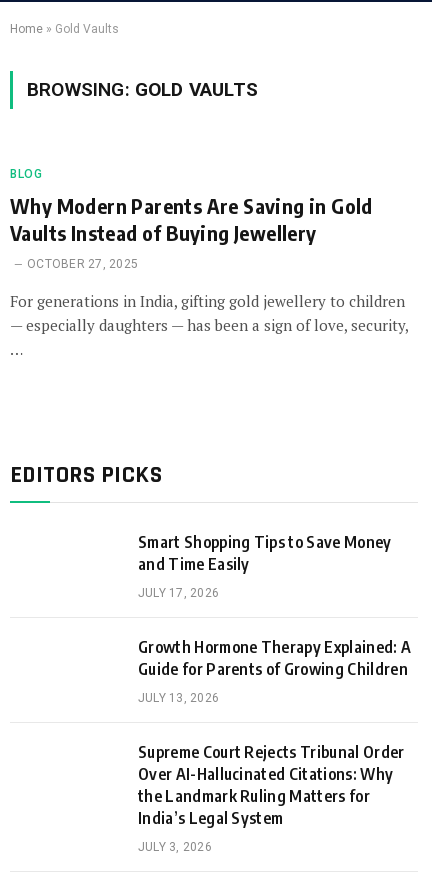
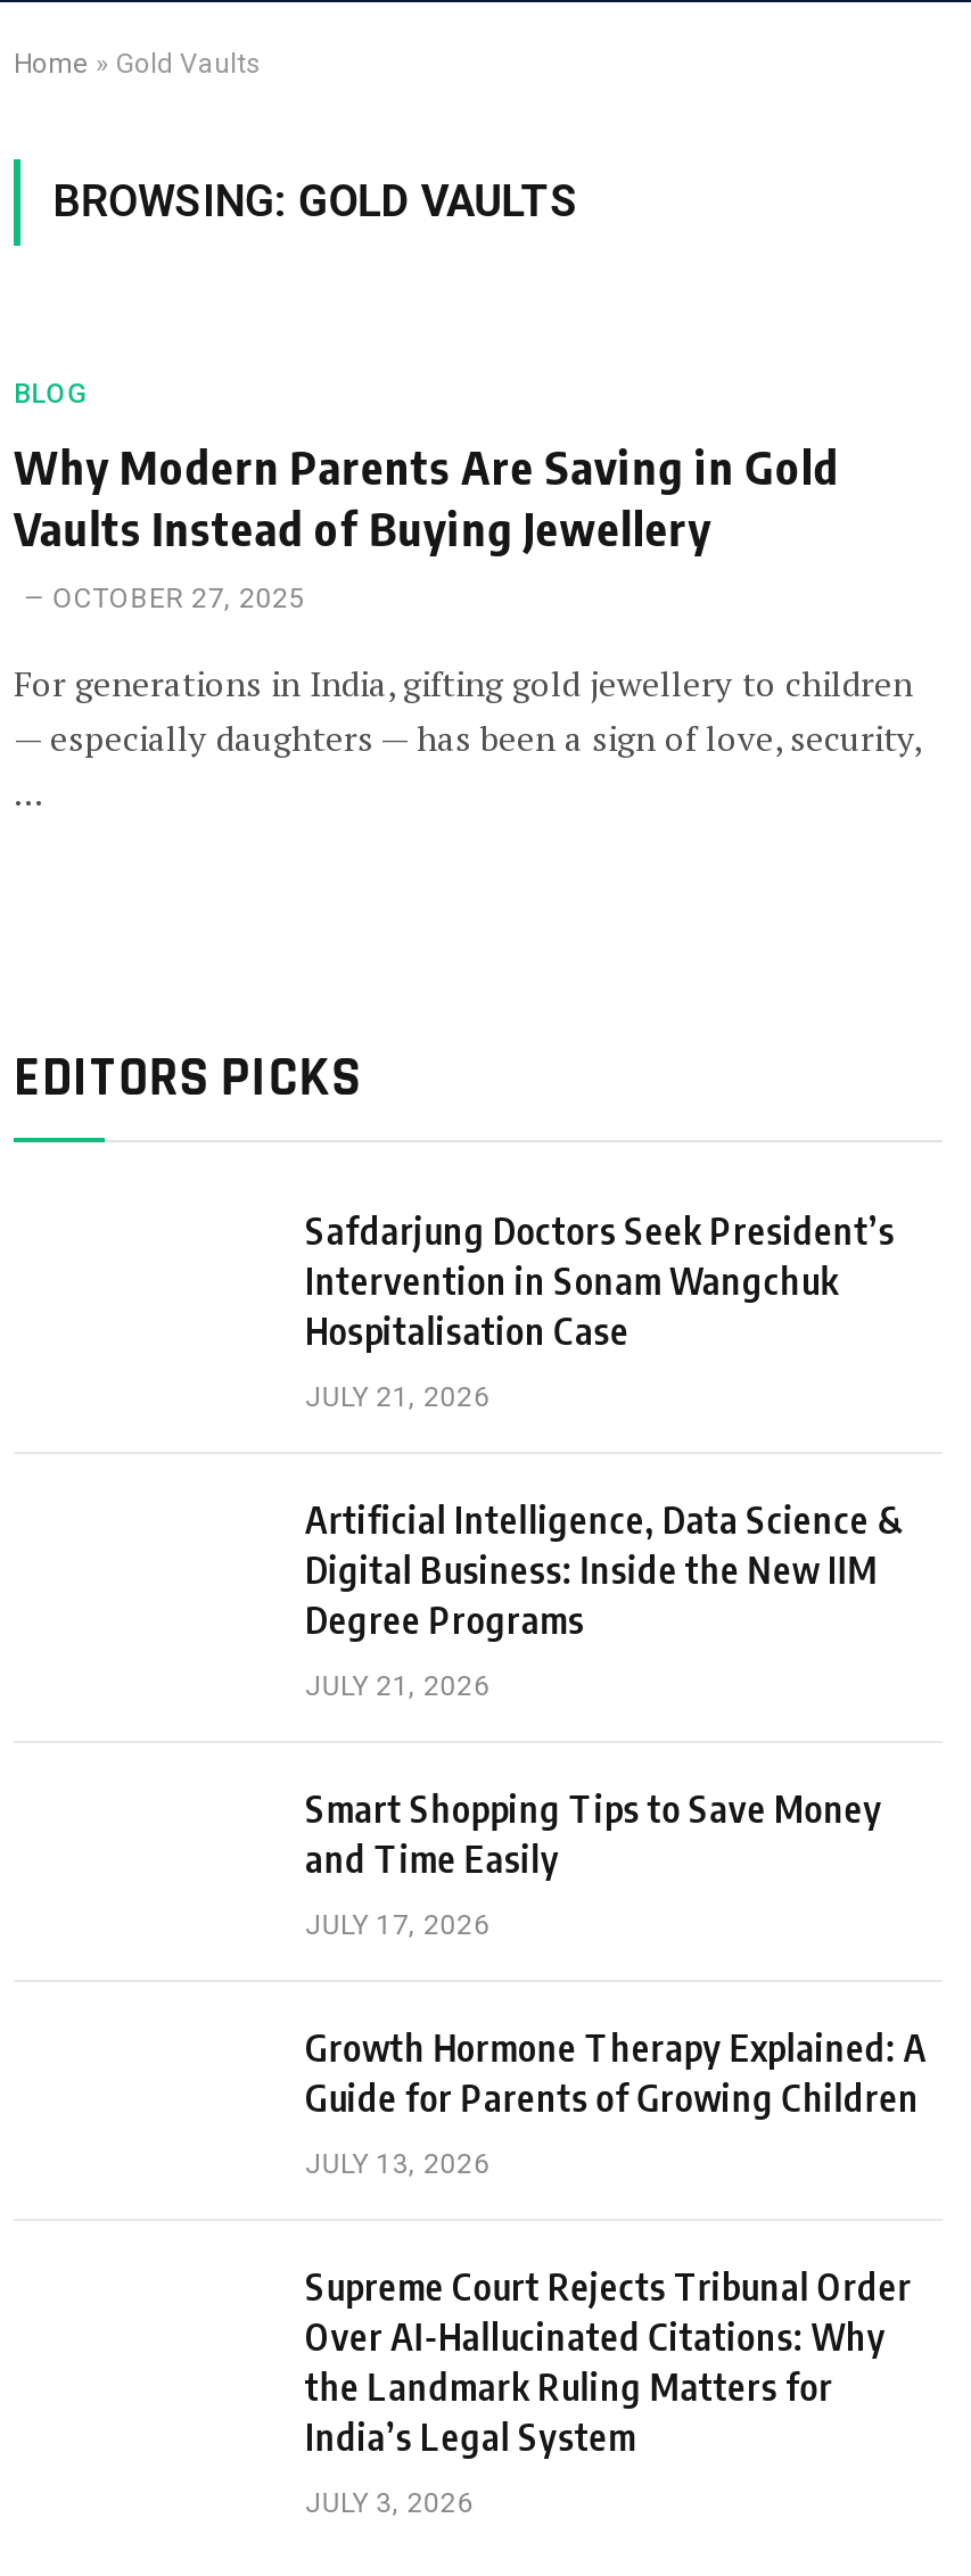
none -> [305,1208,905,1702] Safdarjung Doctors Seek President’s | Intervention in Sonam Wangchuk | Hospitalisation Case | JULY 21, 2026 | Artificial Intelligence, Data Science & | Digital Business: Inside the New IIM | Degree Programs | JULY 21, 2026

